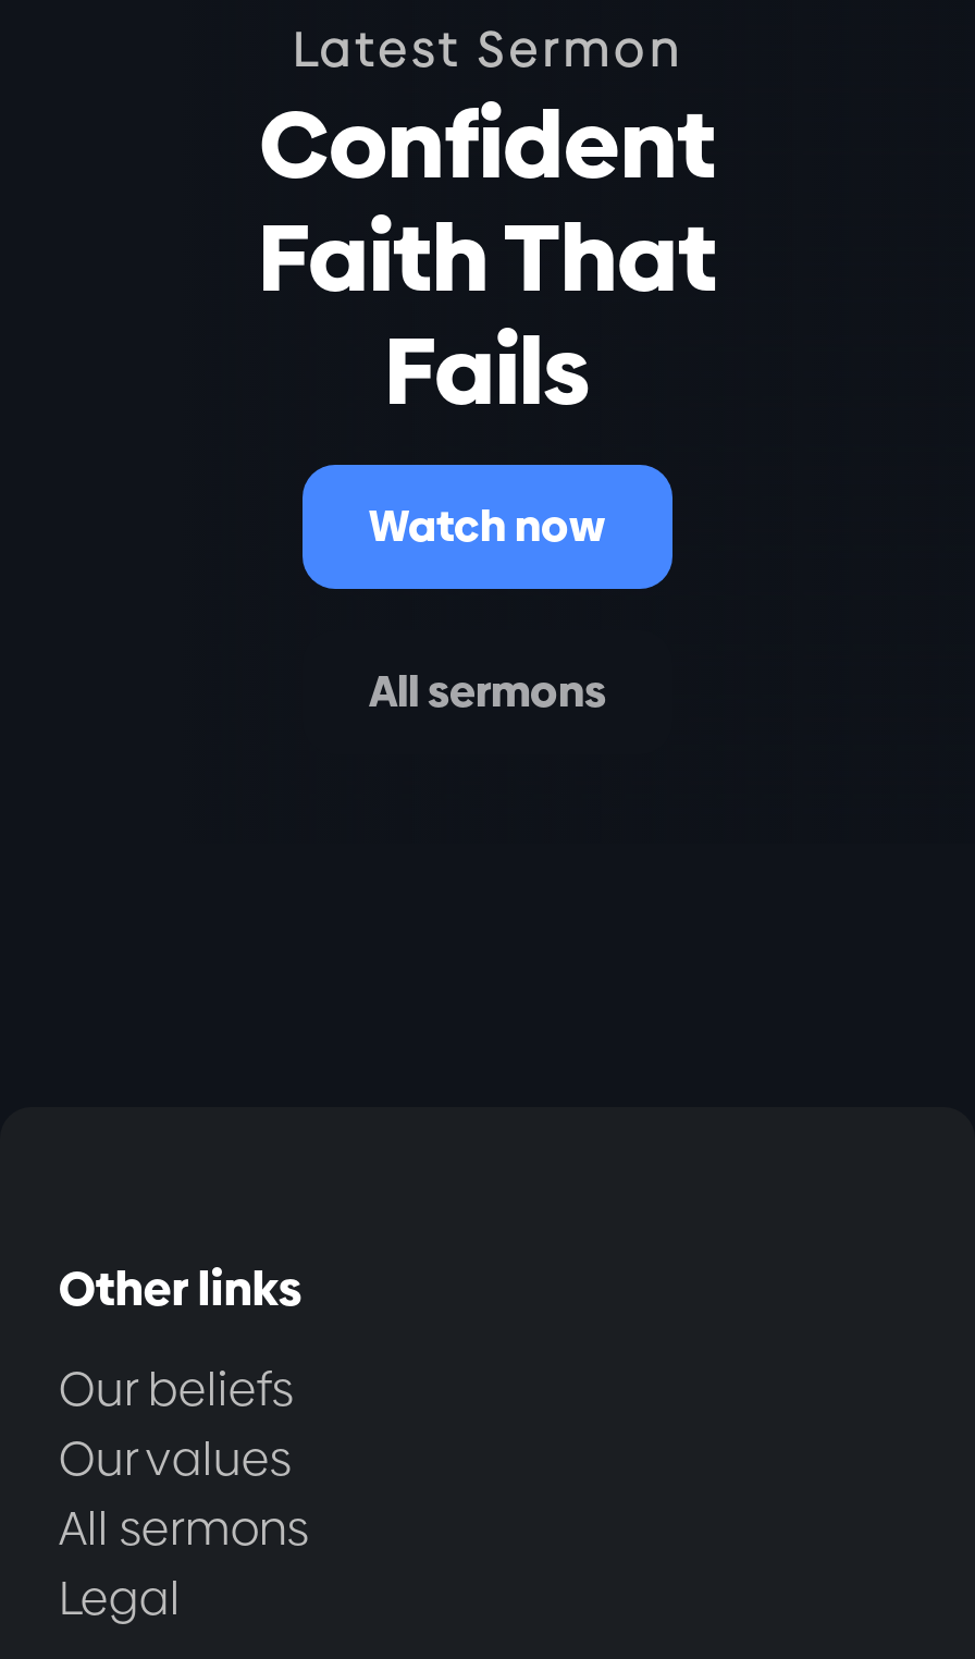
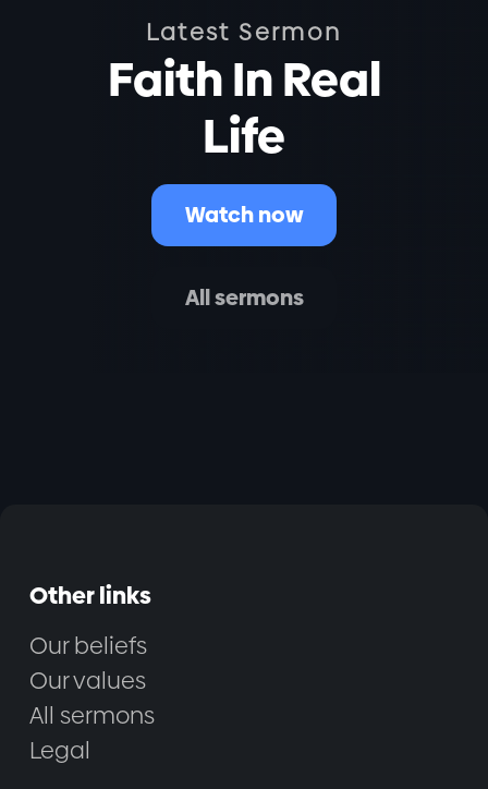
[258,79,717,436] Confident | Faith That | Fails -> [107,47,381,169] Faith In Real | Life

